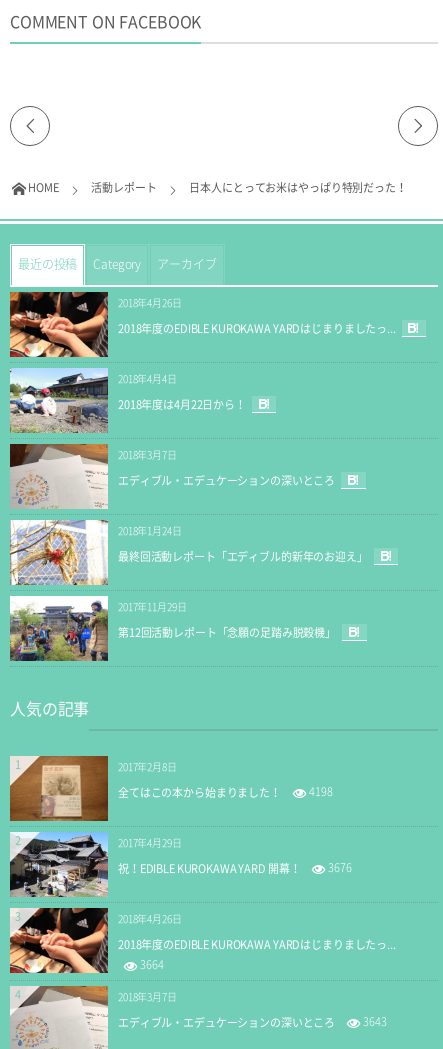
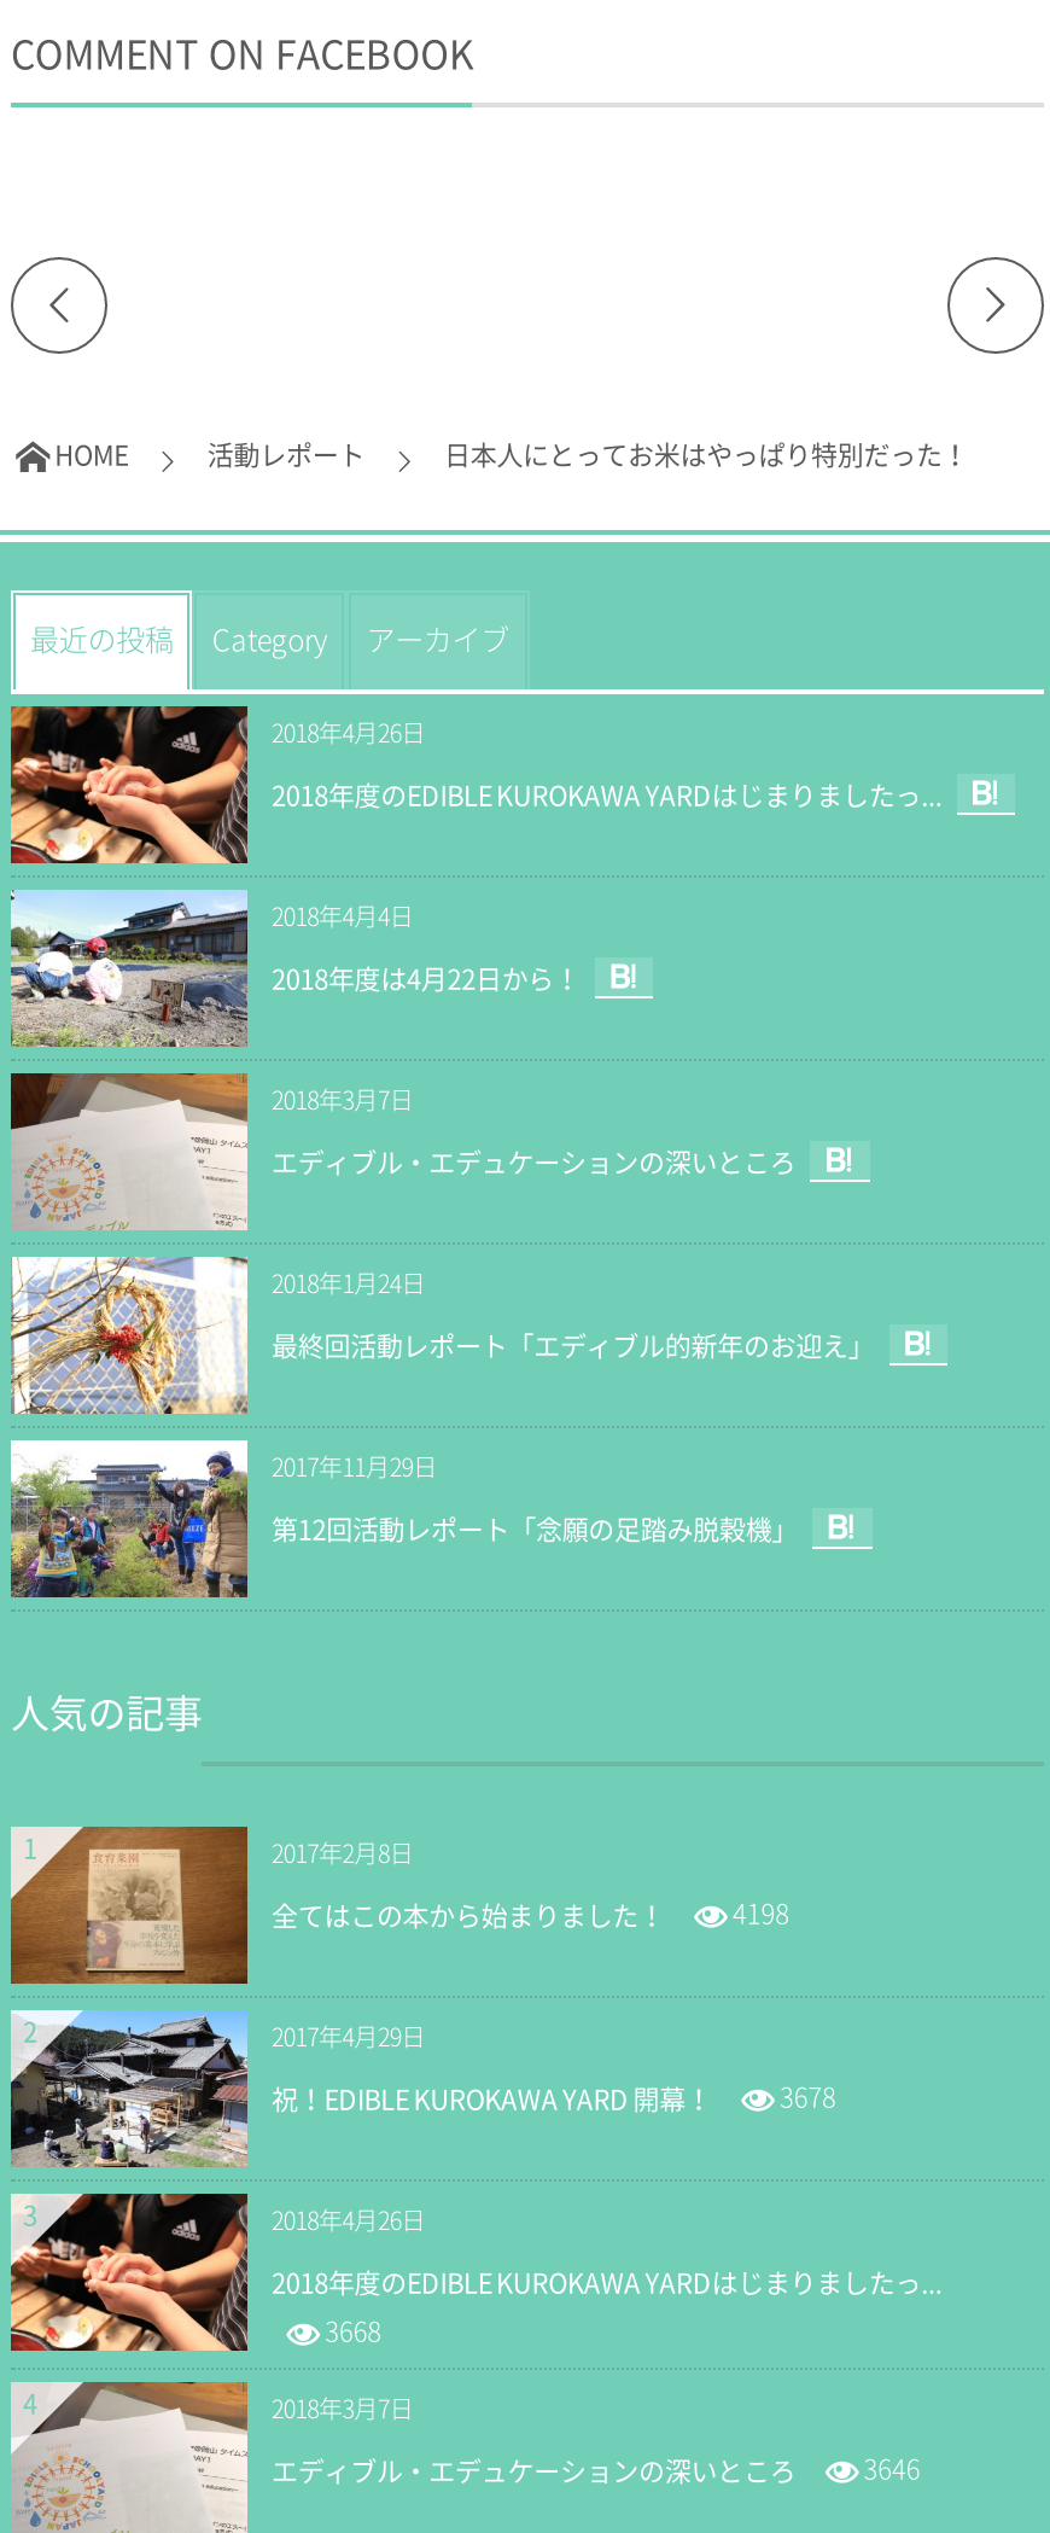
[118,859,352,877] 祝！EDIBLE KUROKAWA YARD 開幕！ 3676 -> [272,2075,836,2118] 祝！EDIBLE KUROKAWA YARD 開幕！ 3678
[140,956,163,973] 3664 -> [325,2309,381,2350] 3668
[118,1013,387,1031] エディブル・エデュケーションの深いところ 3643 -> [272,2447,920,2490] エディブル・エデュケーションの深いところ 3646

